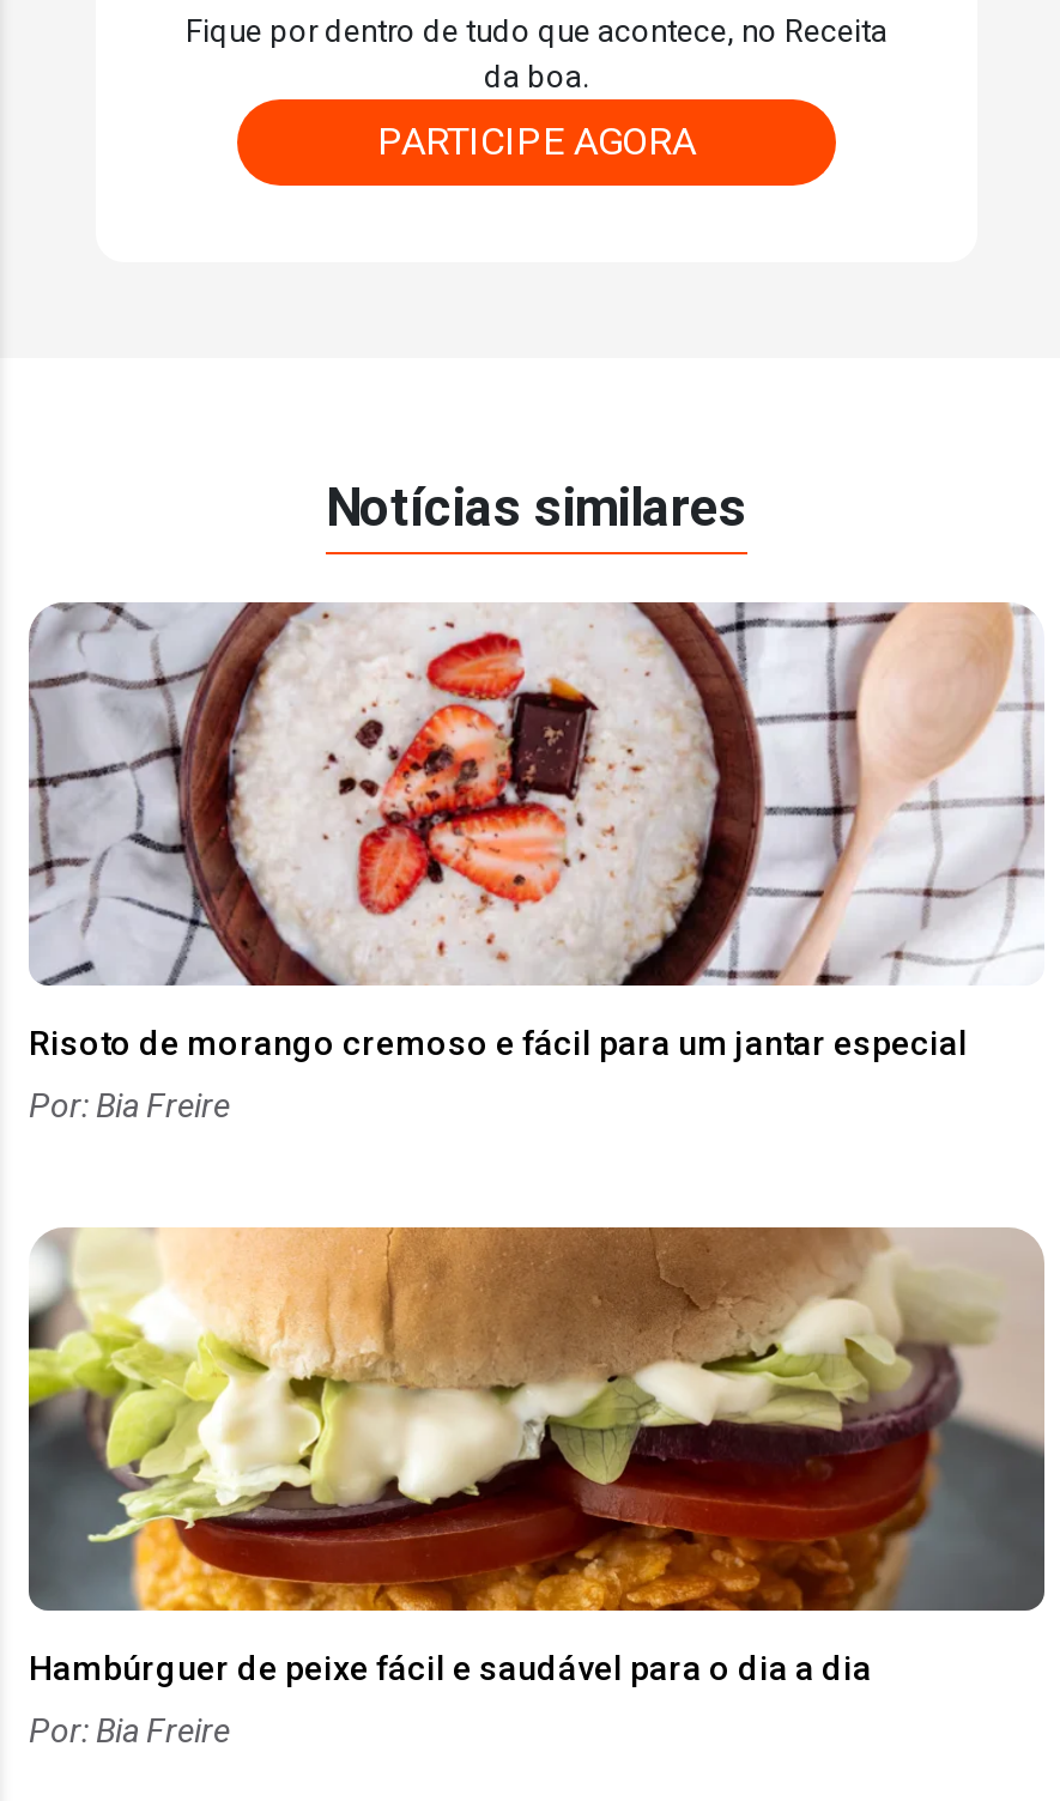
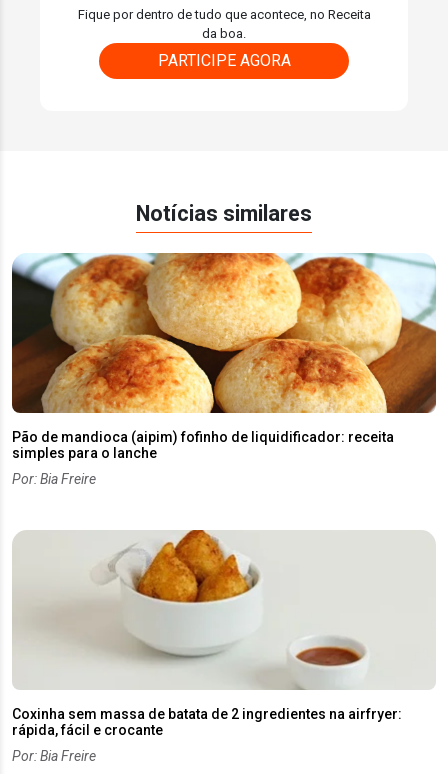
[29,600,1044,1063] [image] | Risoto de morango cremoso e fácil para um jantar especial -> [11,252,437,461] [image] | Pão de mandioca (aipim) fofinho de liquidificador: receita | simples para o lanche
[26,1225,1047,1688] [image] | Hambúrguer de peixe fácil e saudável para o dia a dia -> [12,530,436,738] [image] | Coxinha sem massa de batata de 2 ingredientes na airfryer: | rápida, fácil e crocante

